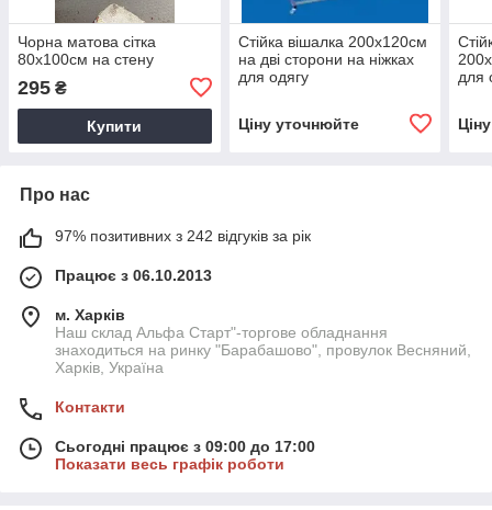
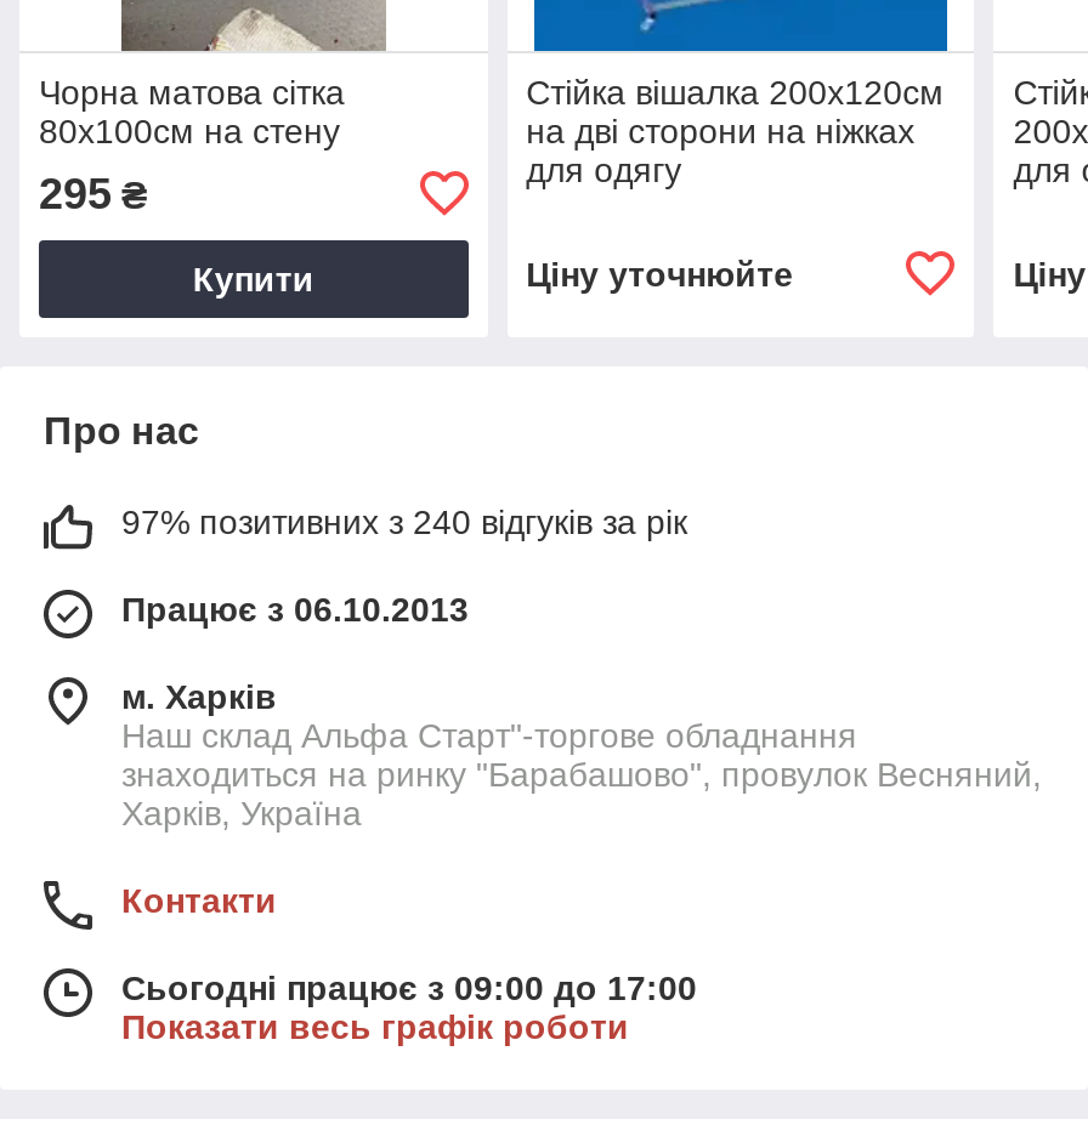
[55,227,311,244] 97% позитивних з 242 відгуків за рік -> [121,502,687,541] 97% позитивних з 240 відгуків за рік

